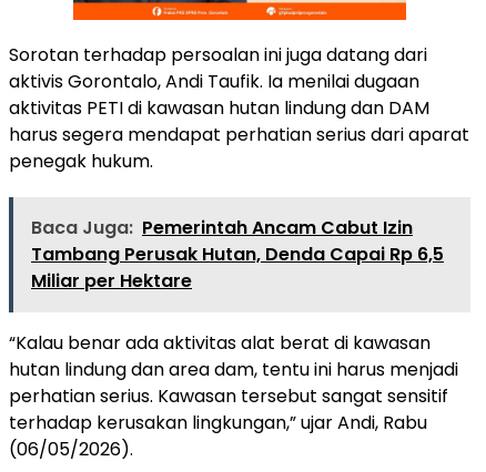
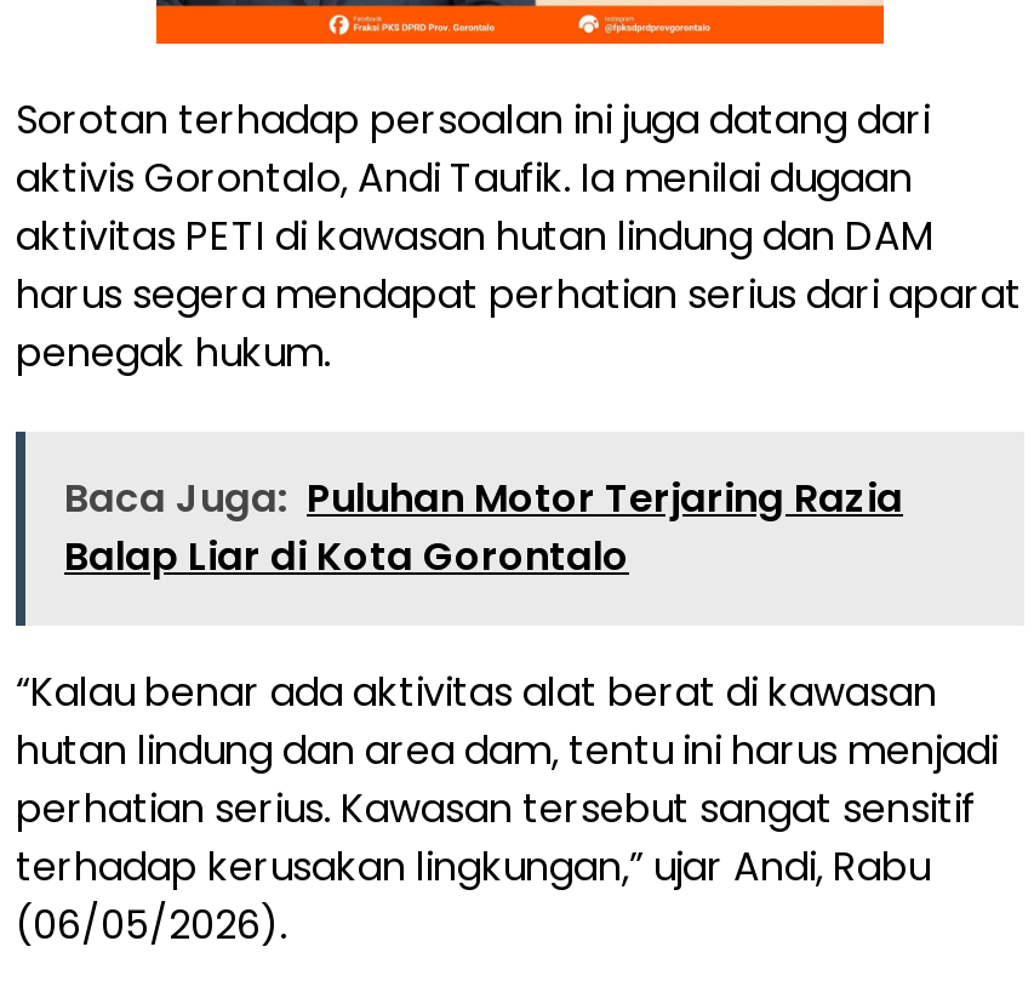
[31,215,444,293] Baca Juga: Pemerintah Ancam Cabut Izin | Tambang Perusak Hutan, Denda Capai Rp 6,5 | Miliar per Hektare -> [64,470,903,584] Baca Juga: Puluhan Motor Terjaring Razia | Balap Liar di Kota Gorontalo

